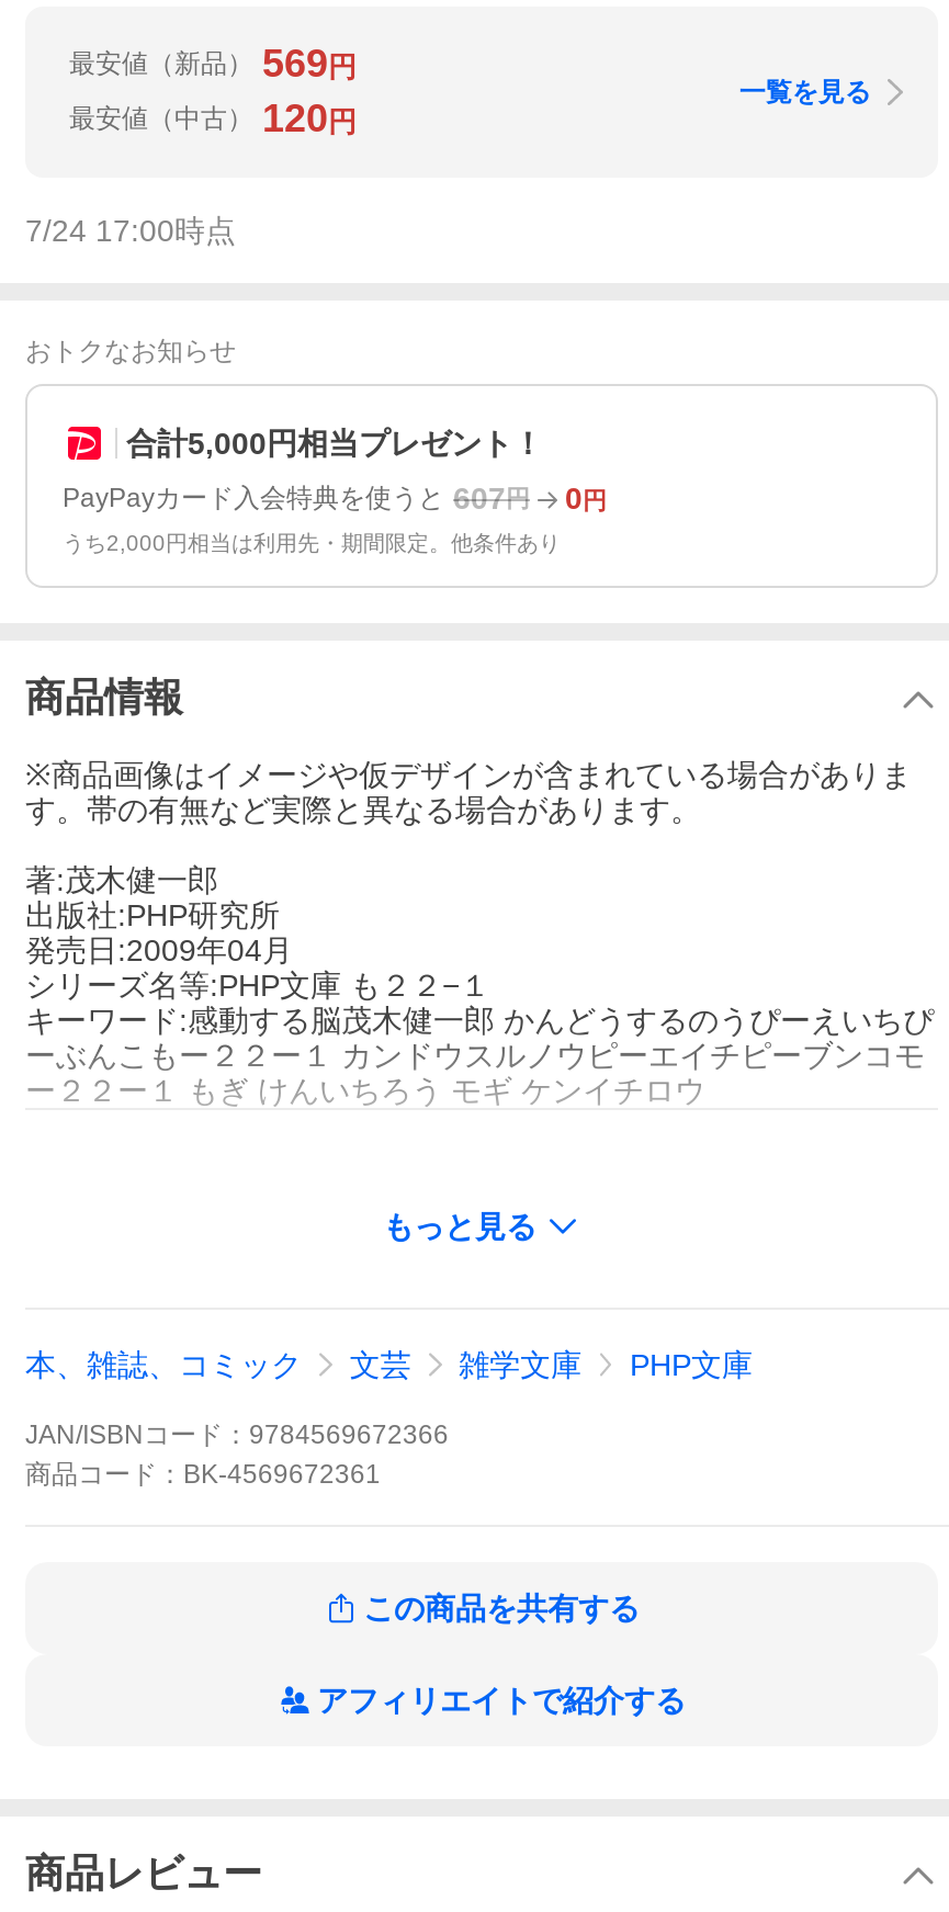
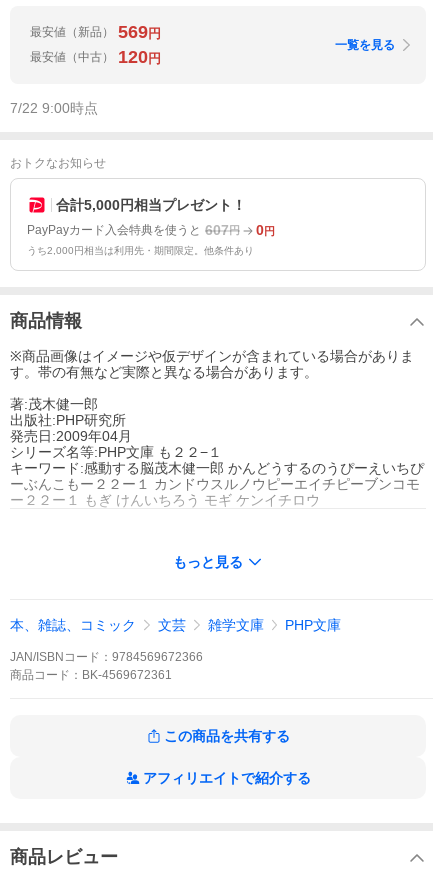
[25,213,236,249] 7/24 17:00時点 -> [10,100,98,116] 7/22 9:00時点

